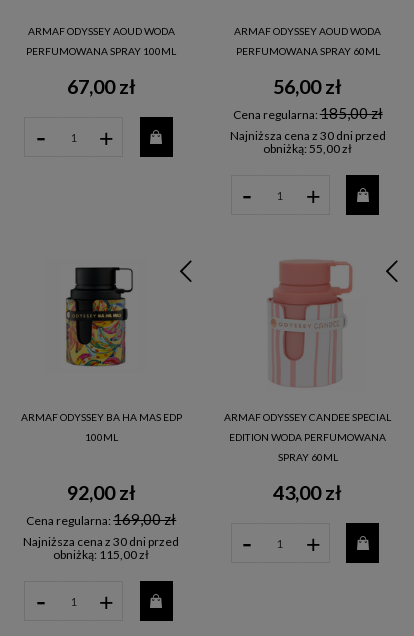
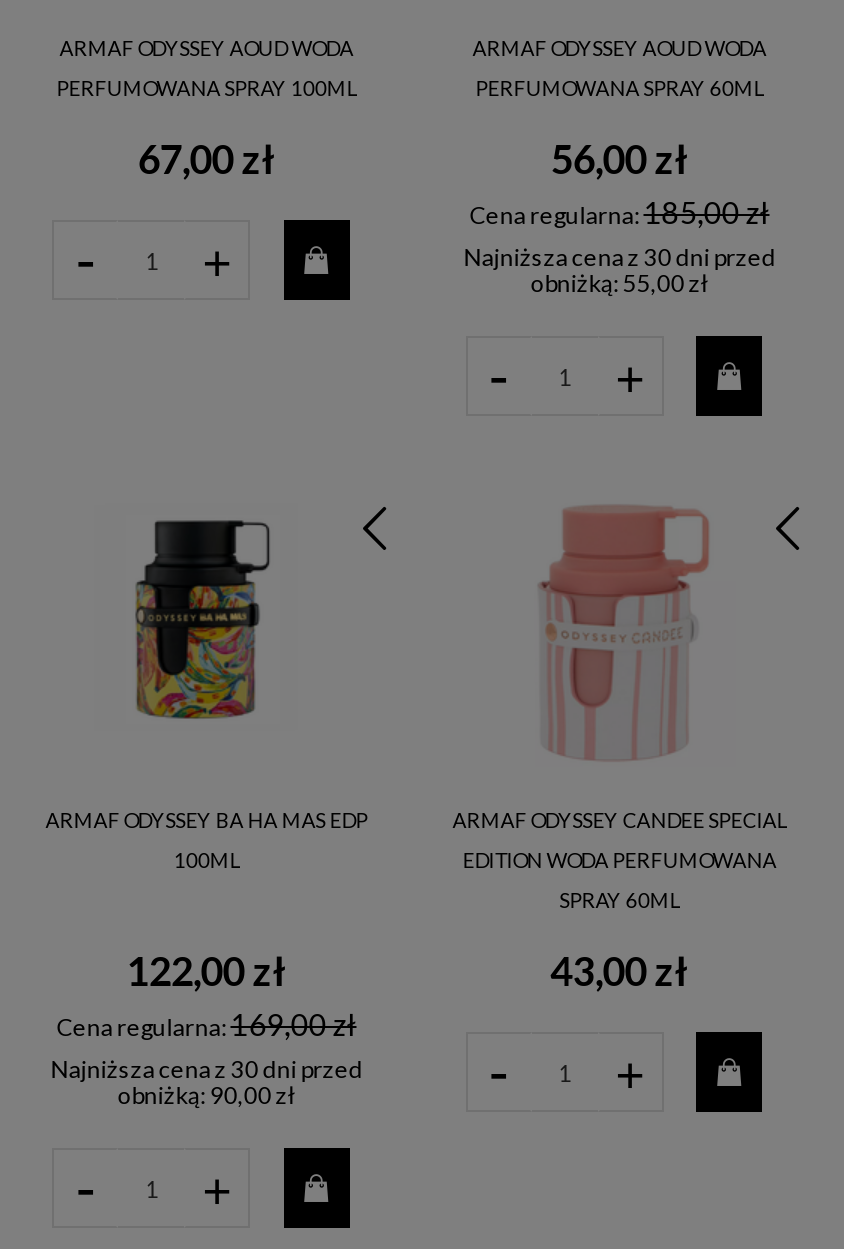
[67,480,136,504] 92,00 zł -> [126,947,286,995] 122,00 zł
[53,547,149,562] obniżką: 115,00 zł -> [118,1081,296,1111] obniżką: 90,00 zł

